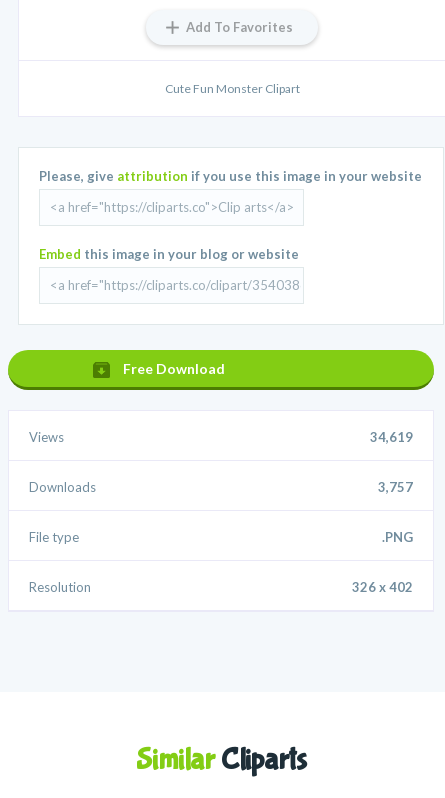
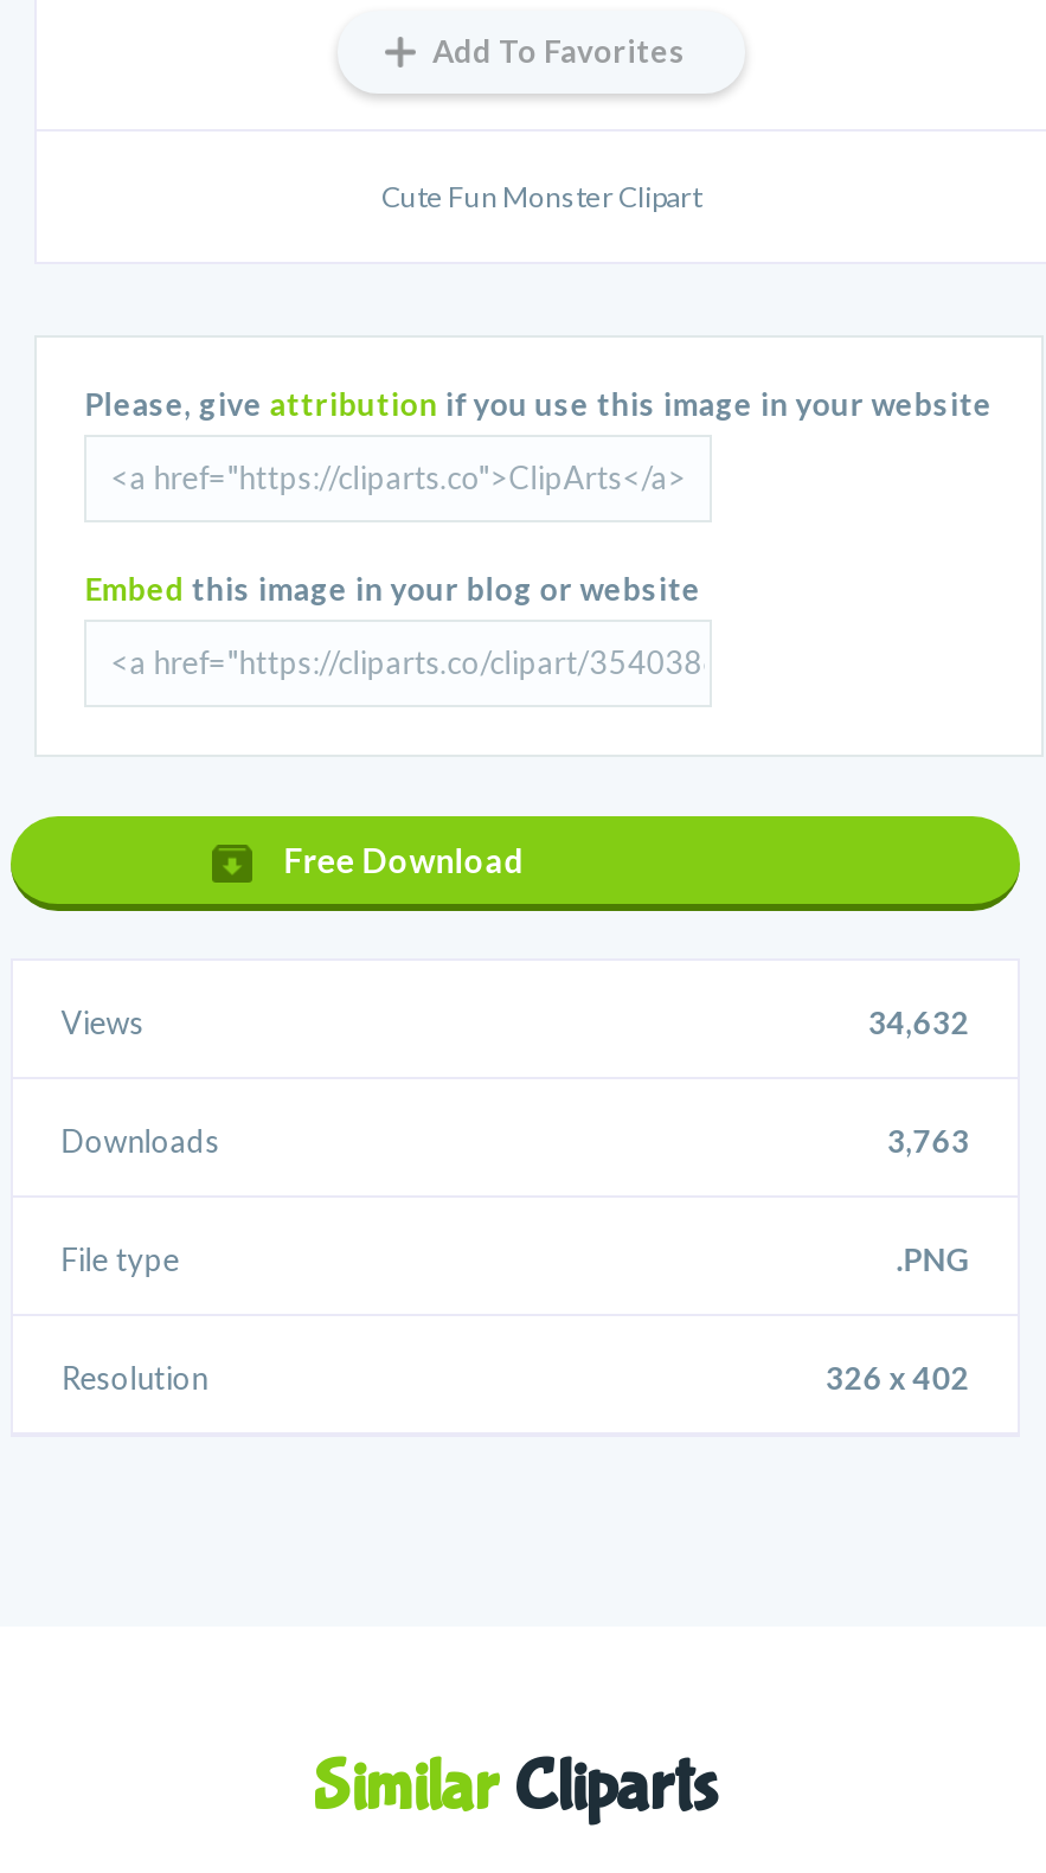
[370,429,413,445] 34,619 -> [868,1002,970,1040] 34,632
[378,479,413,495] 3,757 -> [887,1121,970,1159] 3,763

